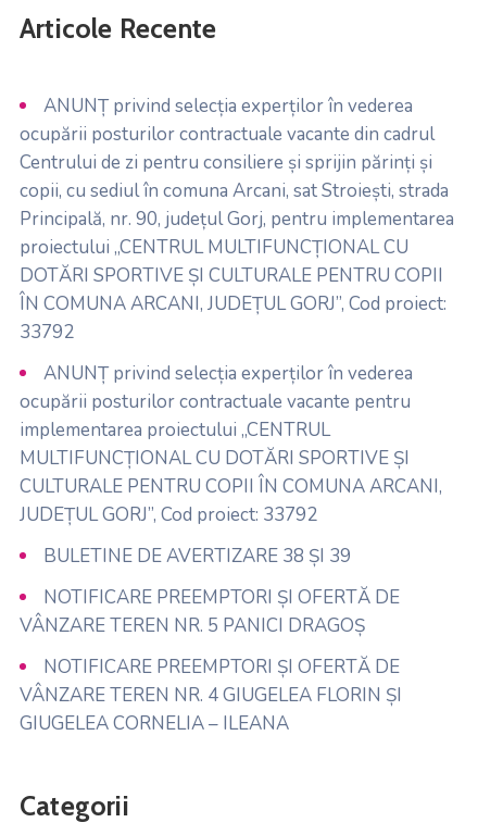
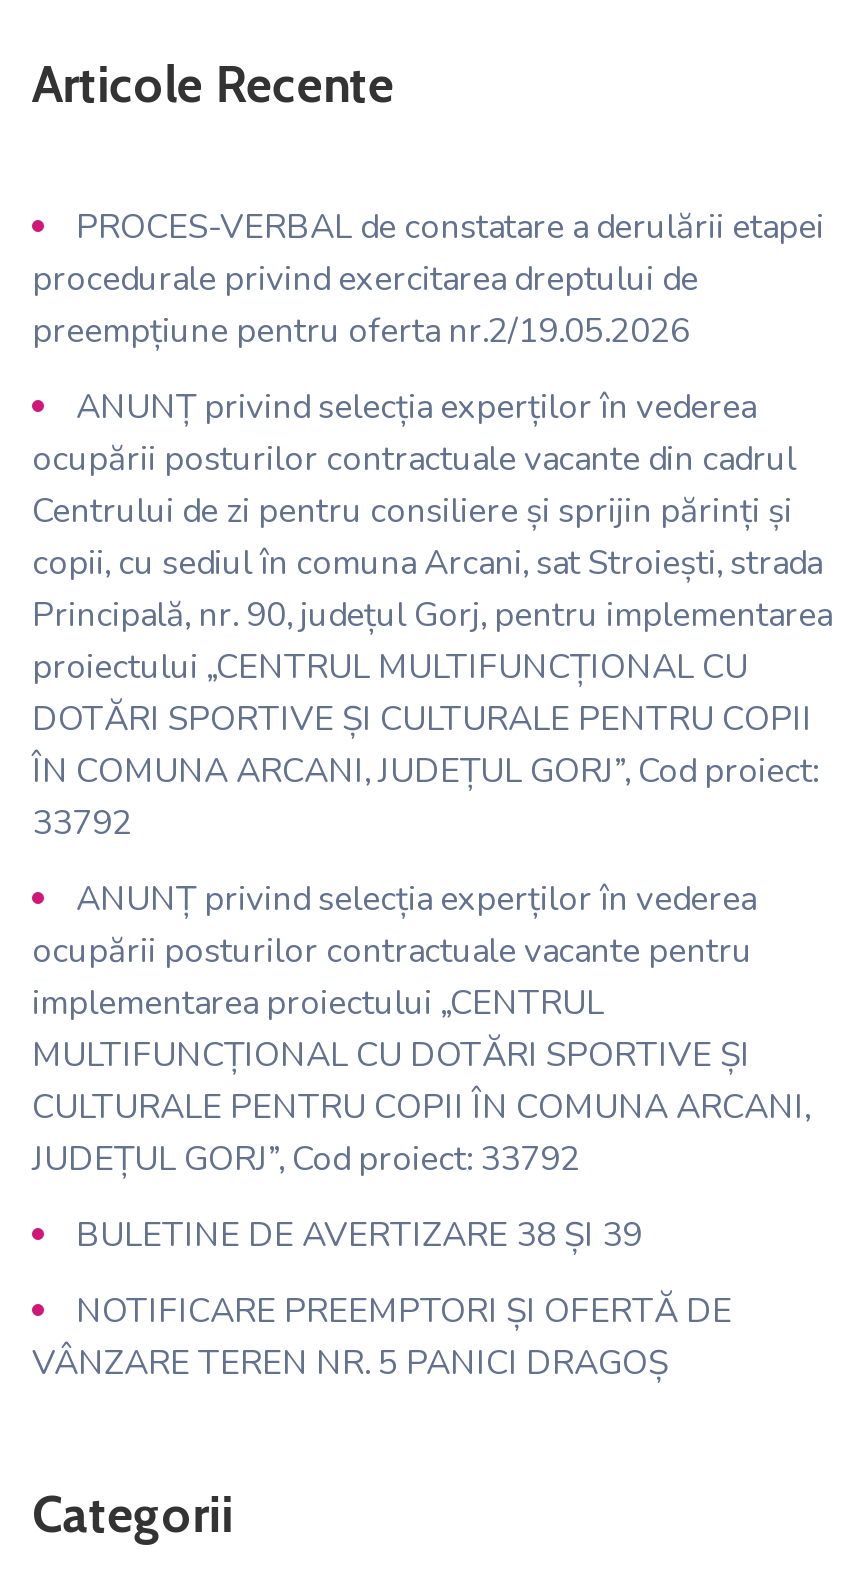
none -> [32,204,824,354] PROCES-VERBAL de constatare a derulării etapei | procedurale privind exercitarea dreptului de | preempțiune pentru oferta nr.2/19.05.2026
moved [20,93,454,638] -> [32,384,832,1386]: ANUNȚ privind selecția experților în vederea | ocupării posturilor contractuale vacante din cadrul | Centrului de zi pentru consiliere și sprijin părinți și | ... | NOTIFICARE PREEMPTORI ȘI OFERTĂ DE | VÂNZARE TEREN NR. 5 PANICI DRAGOȘ
[20,654,402,736] NOTIFICARE PREEMPTORI ȘI OFERTĂ DE | VÂNZARE TEREN NR. 4 GIUGELEA FLORIN ȘI | GIUGELEA CORNELIA – ILEANA -> none

